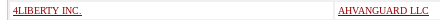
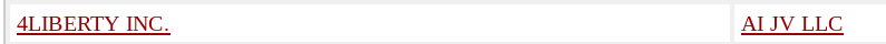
[338,5,429,16] AHVANGUARD LLC -> [741,11,844,35] AI JV LLC

